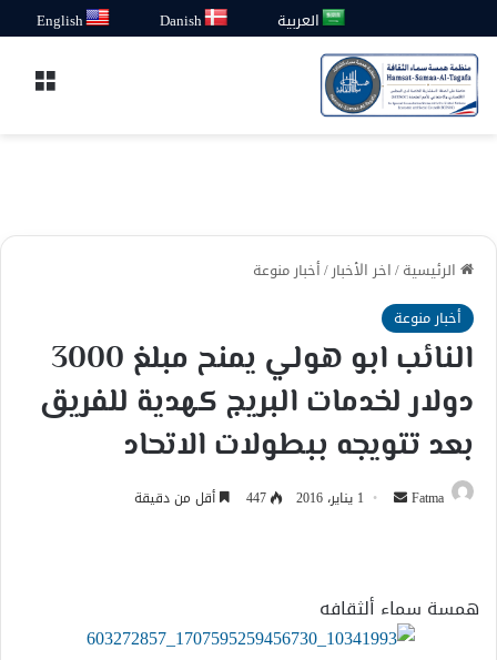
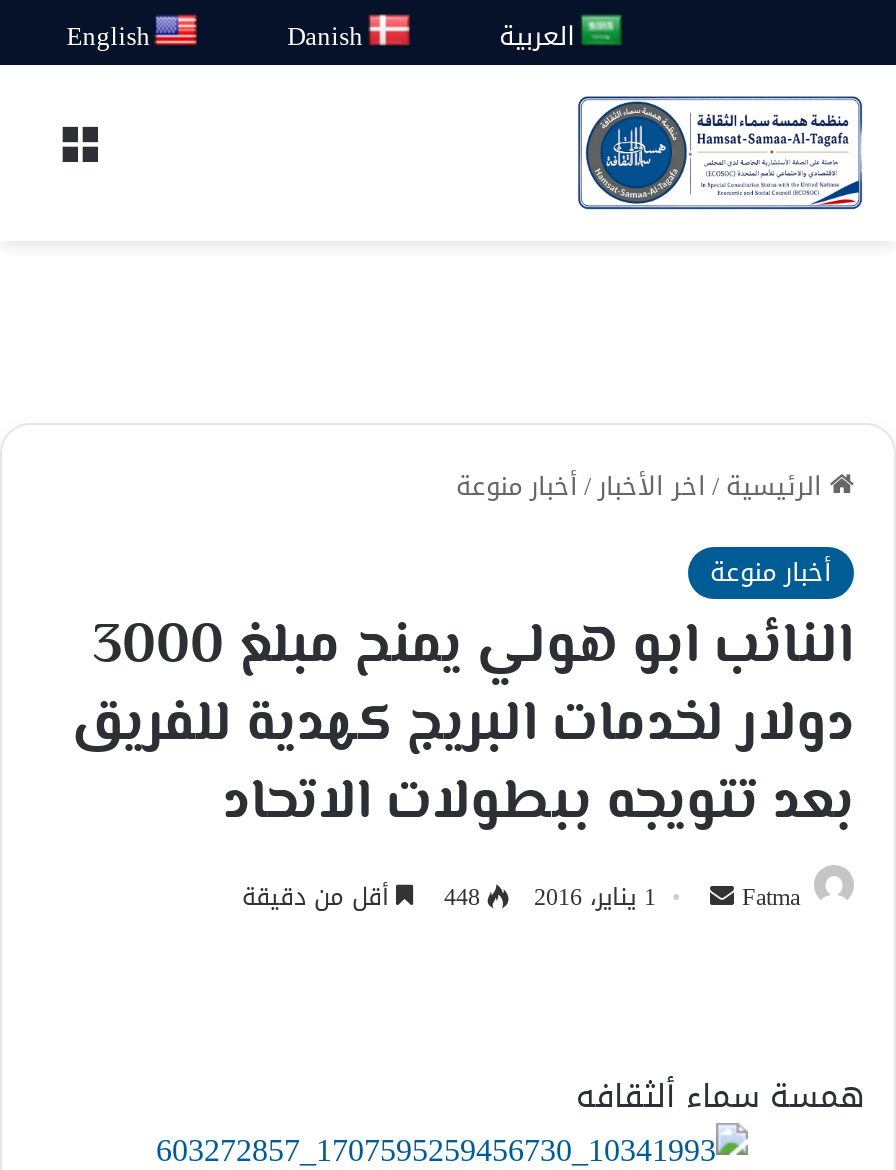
[134,486,266,510] 447 أقل من دقيقة -> [242,875,480,919] 448 أقل من دقيقة

